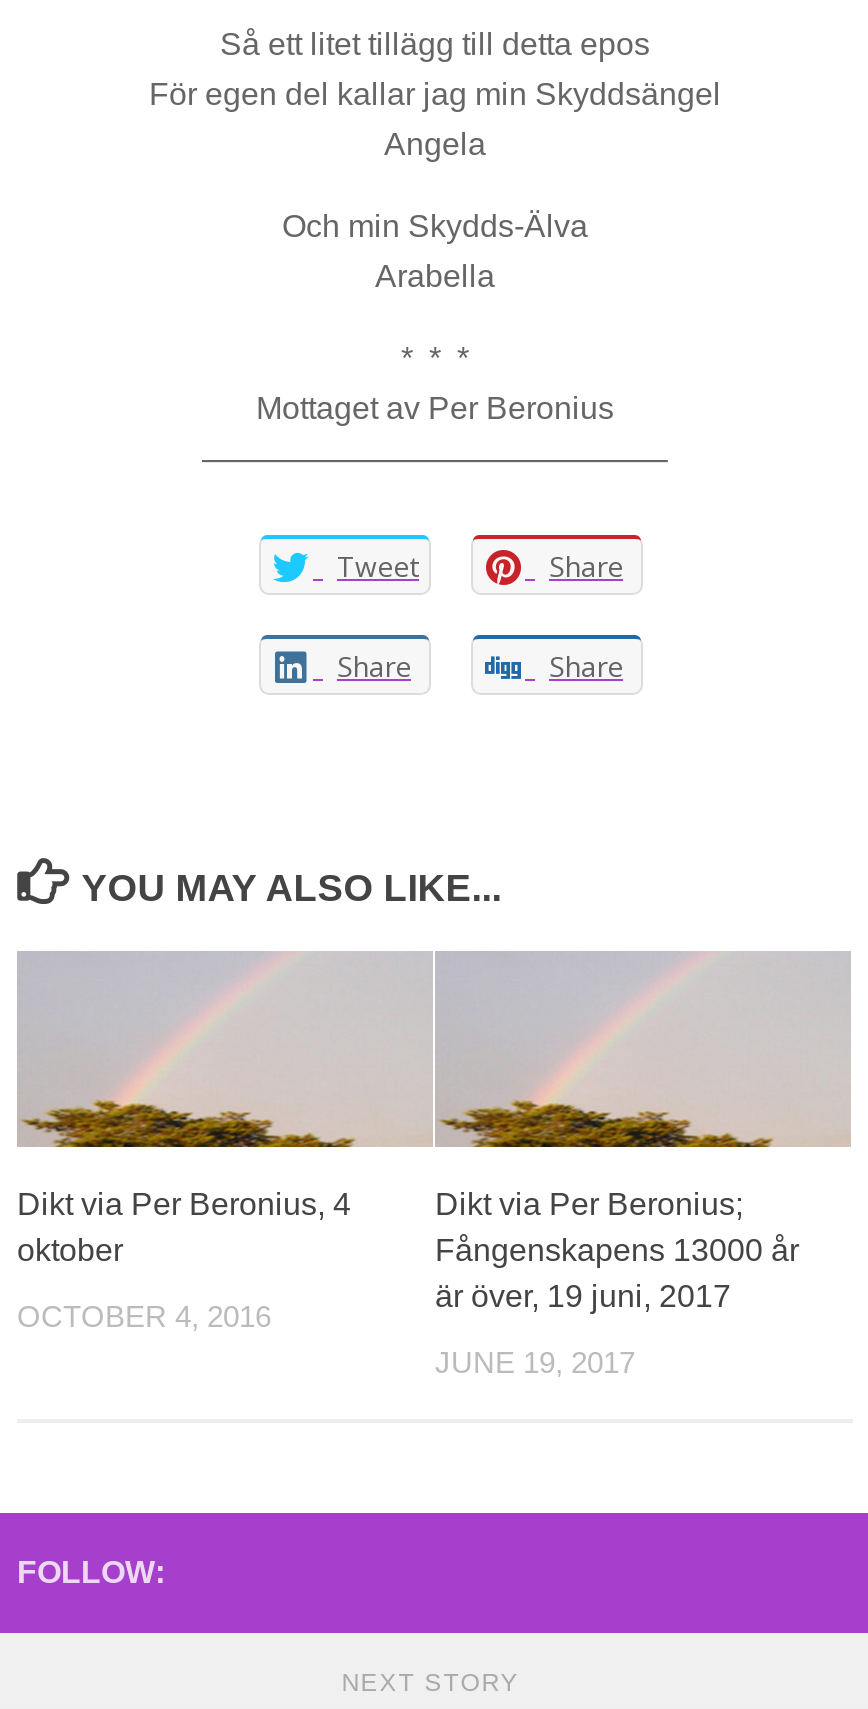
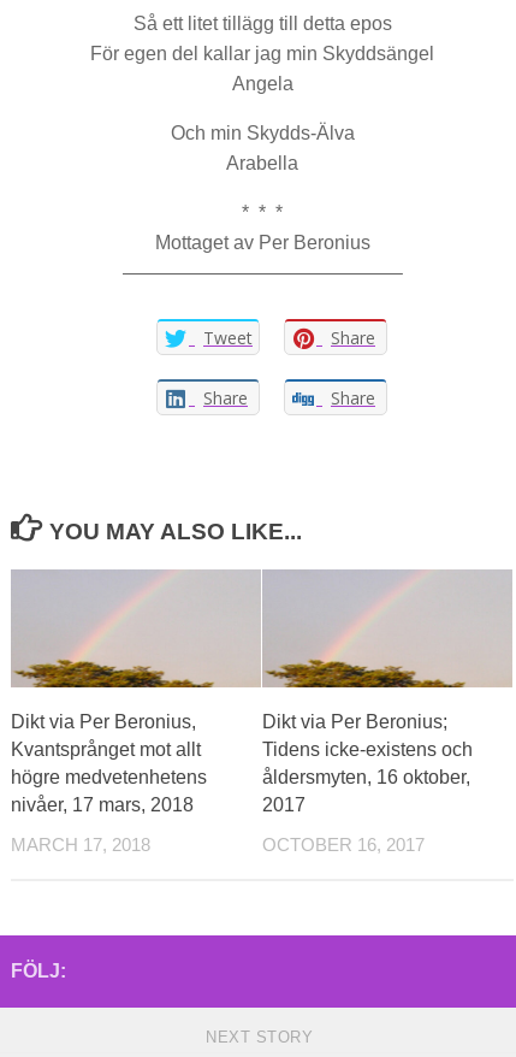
[17,1187,351,1267] Dikt via Per Beronius, 4 | oktober -> [11,712,207,815] Dikt via Per Beronius, | Kvantsprånget mot allt | högre medvetenhetens | nivåer, 17 mars, 2018
[435,1233,799,1313] Fångenskapens 13000 år | är över, 19 juni, 2017 -> [262,739,473,815] Tidens icke-existens och | åldersmyten, 16 oktober, | 2017
[17,1301,271,1333] OCTOBER 4, 2016 -> [11,836,150,855] MARCH 17, 2018
[435,1347,635,1379] JUNE 19, 2017 -> [262,836,425,855] OCTOBER 16, 2017
[17,1554,165,1588] FOLLOW: -> [11,960,66,981] FÖLJ:

